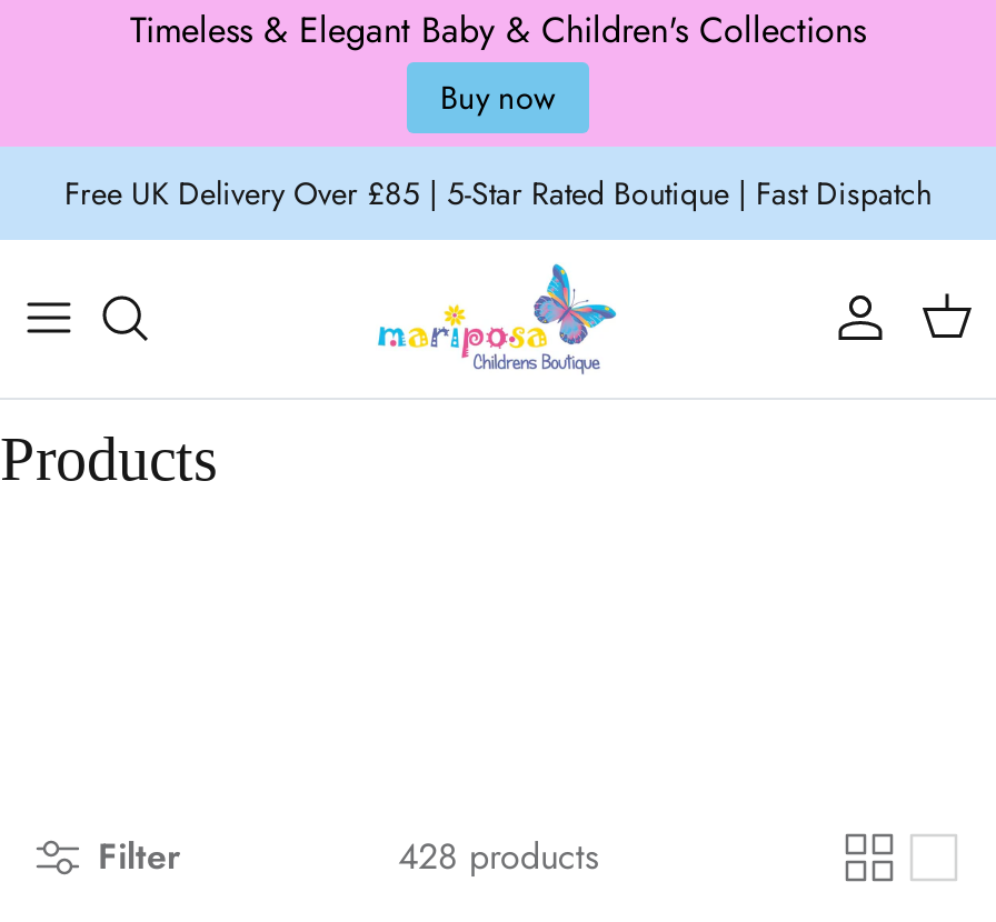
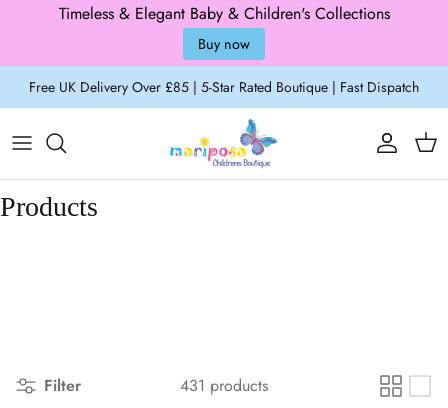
[398,831,598,882] 428 products -> [180,374,268,397] 431 products

